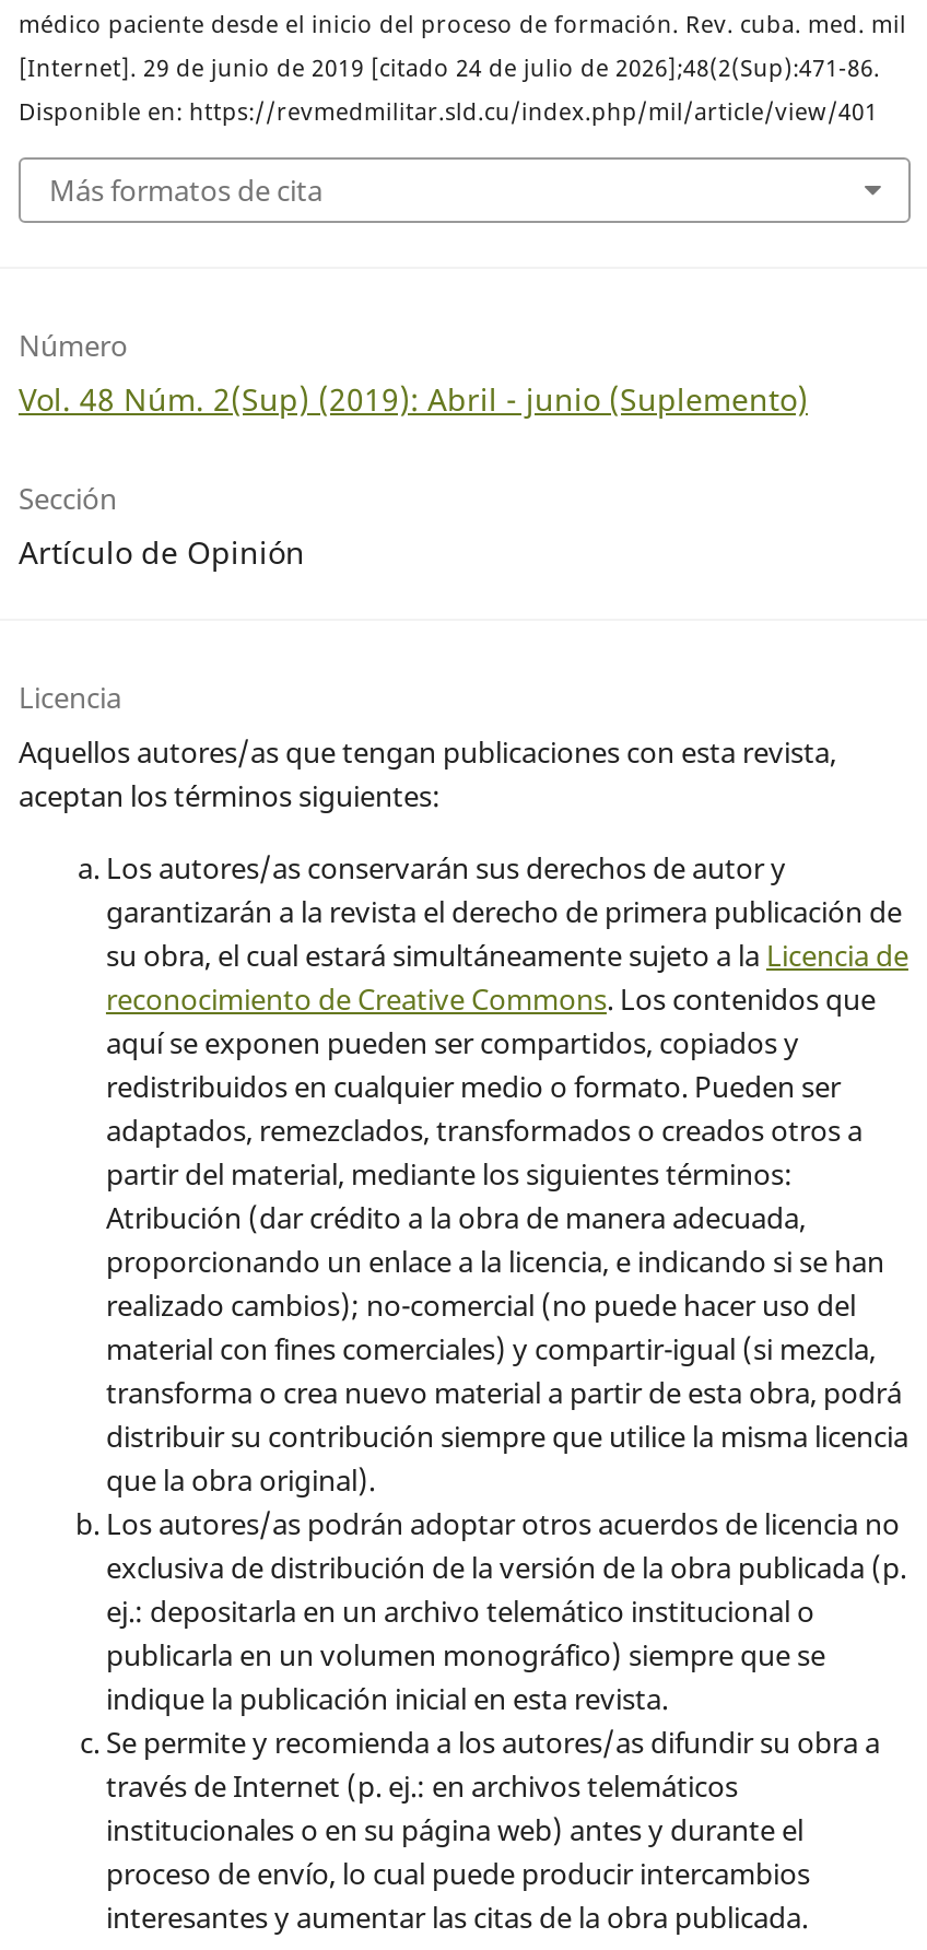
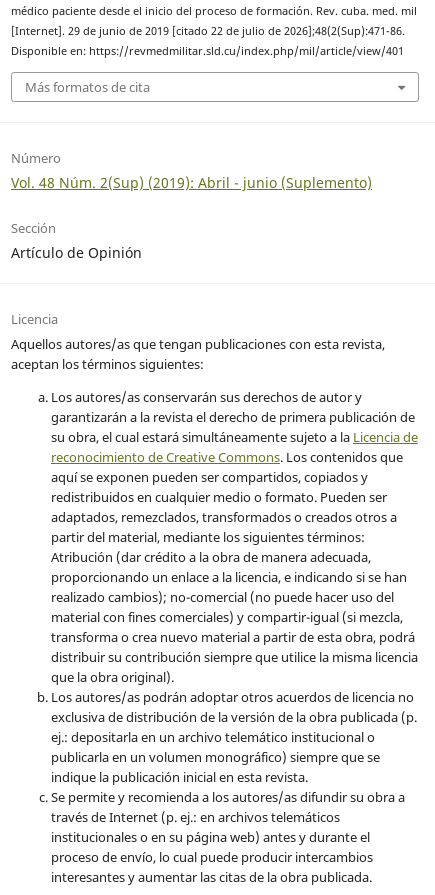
[19,53,880,84] [Internet]. 29 de junio de 2019 [citado 24 de julio de 2026];48(2(Sup):471-86. -> [11,24,405,38] [Internet]. 29 de junio de 2019 [citado 22 de julio de 2026];48(2(Sup):471-86.

